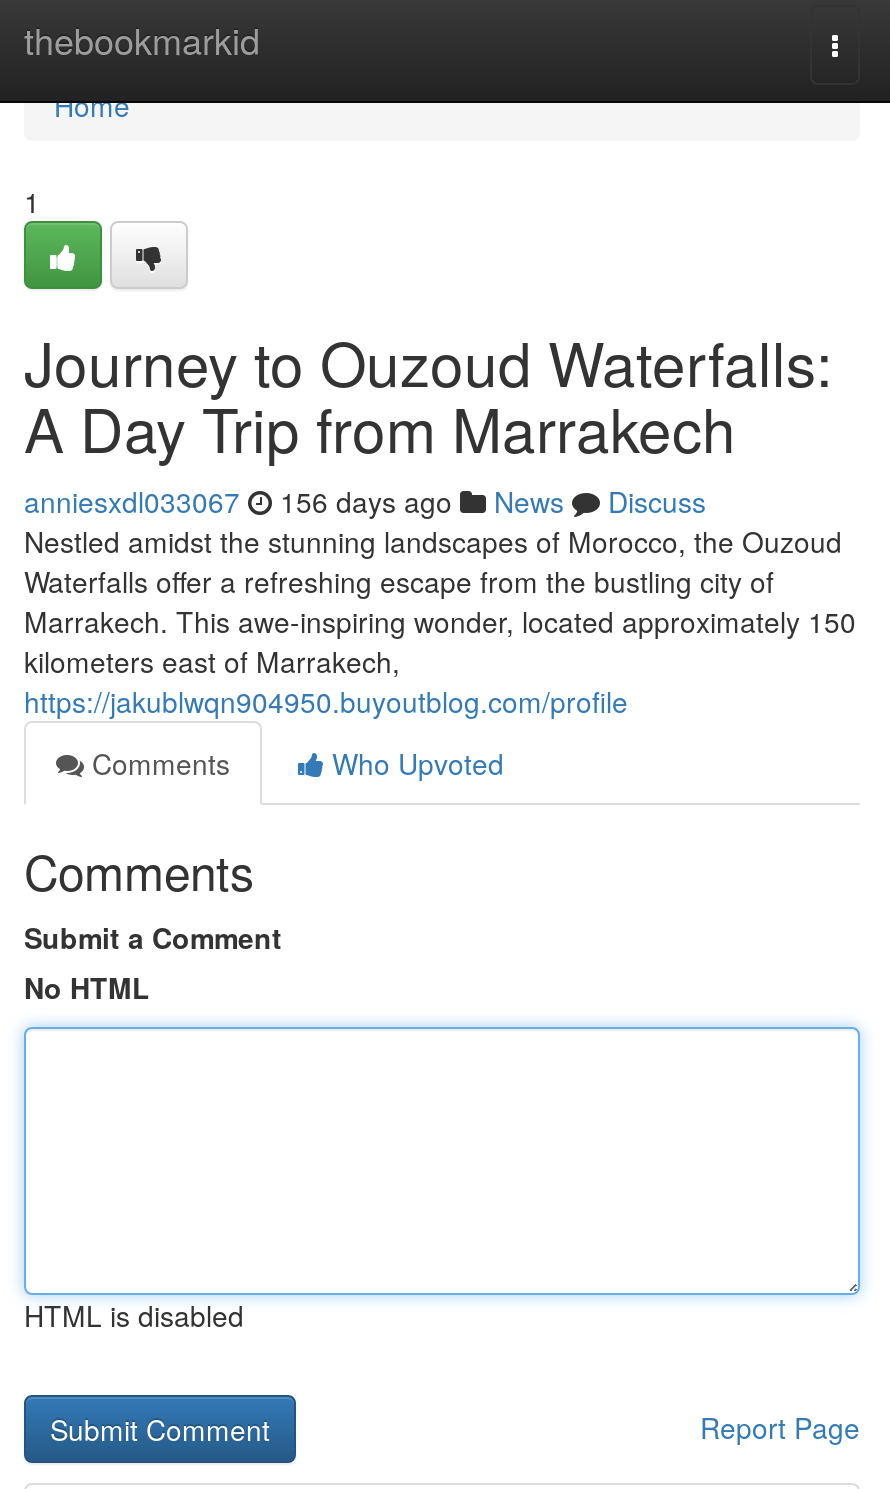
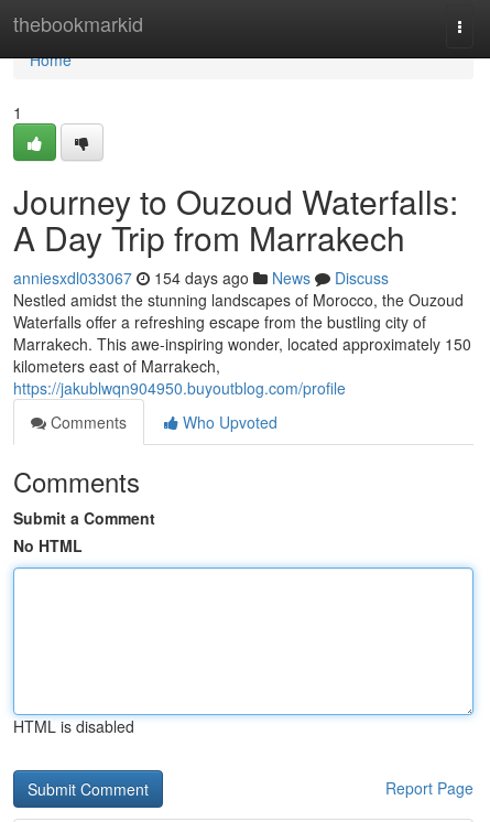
[24,481,706,521] anniesxdl033067 156 days ago News Discuss -> [13,267,389,289] anniesxdl033067 154 days ago News Discuss

